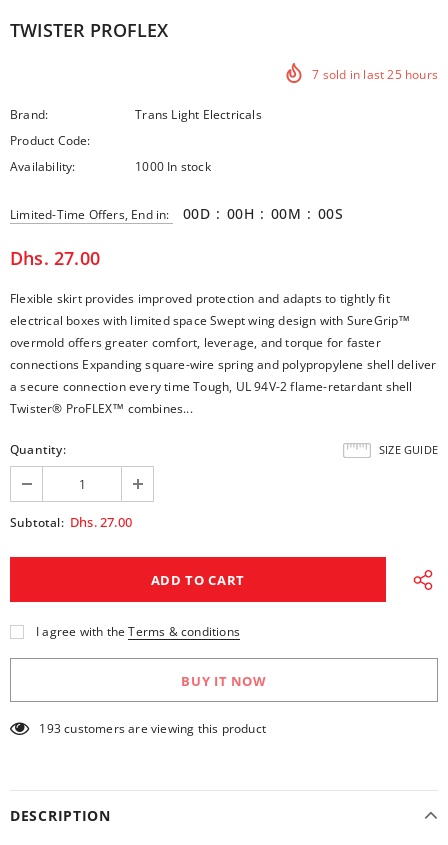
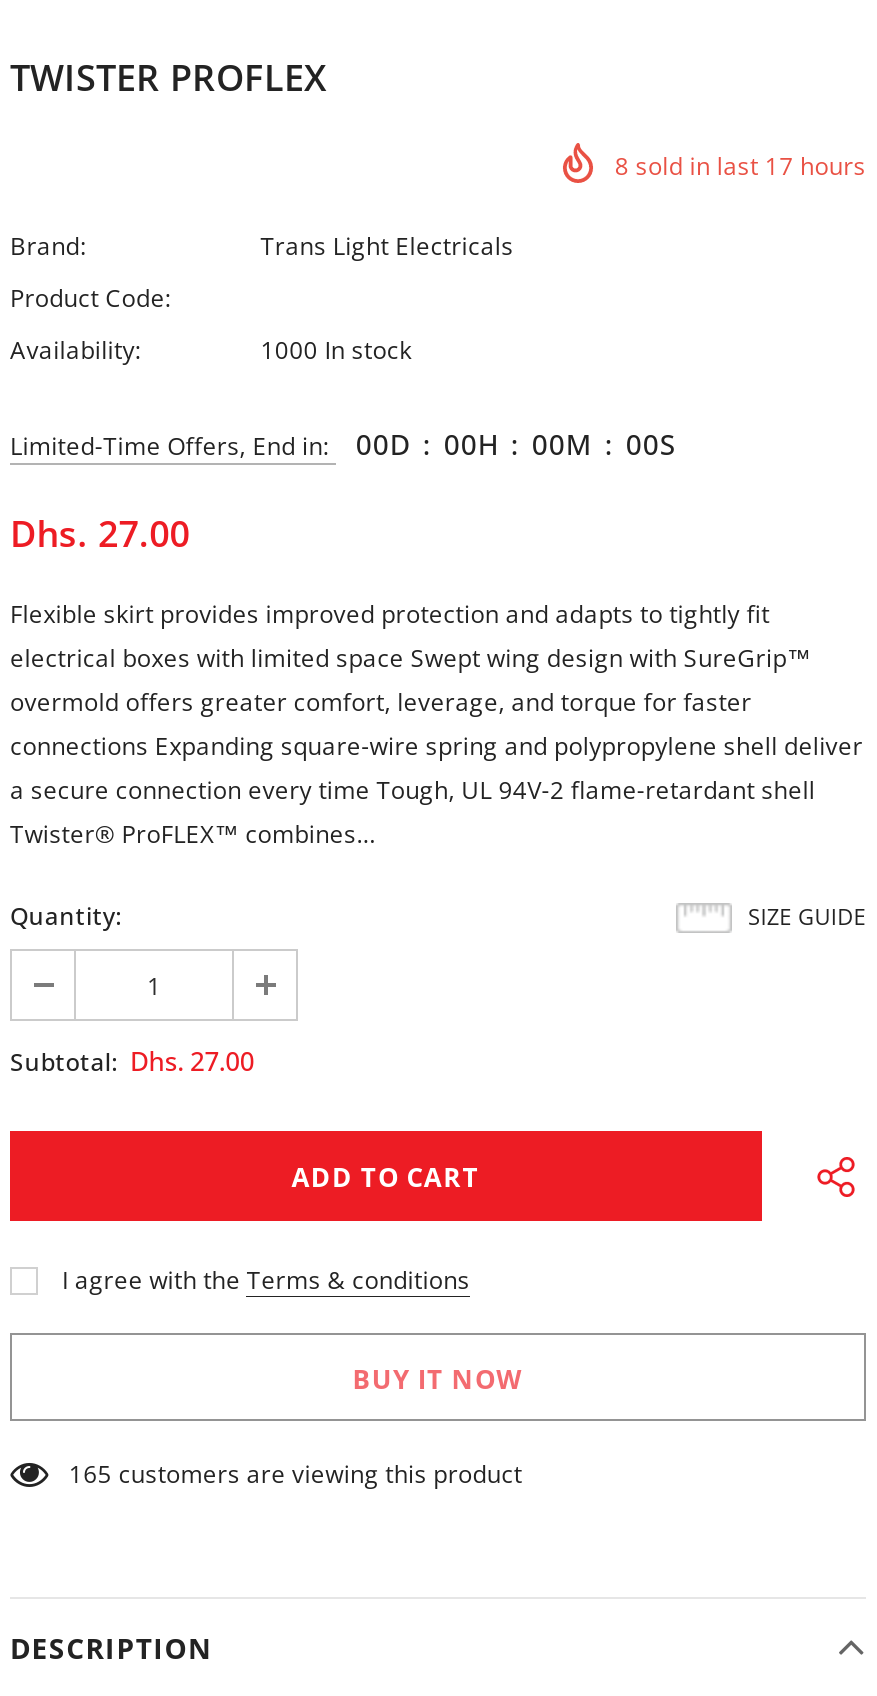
[312,66,438,83] 7 sold in last 25 hours -> [615,150,866,184] 8 sold in last 17 hours
[39,720,266,737] 193 customers are viewing this product -> [69,1458,522,1492] 165 customers are viewing this product

